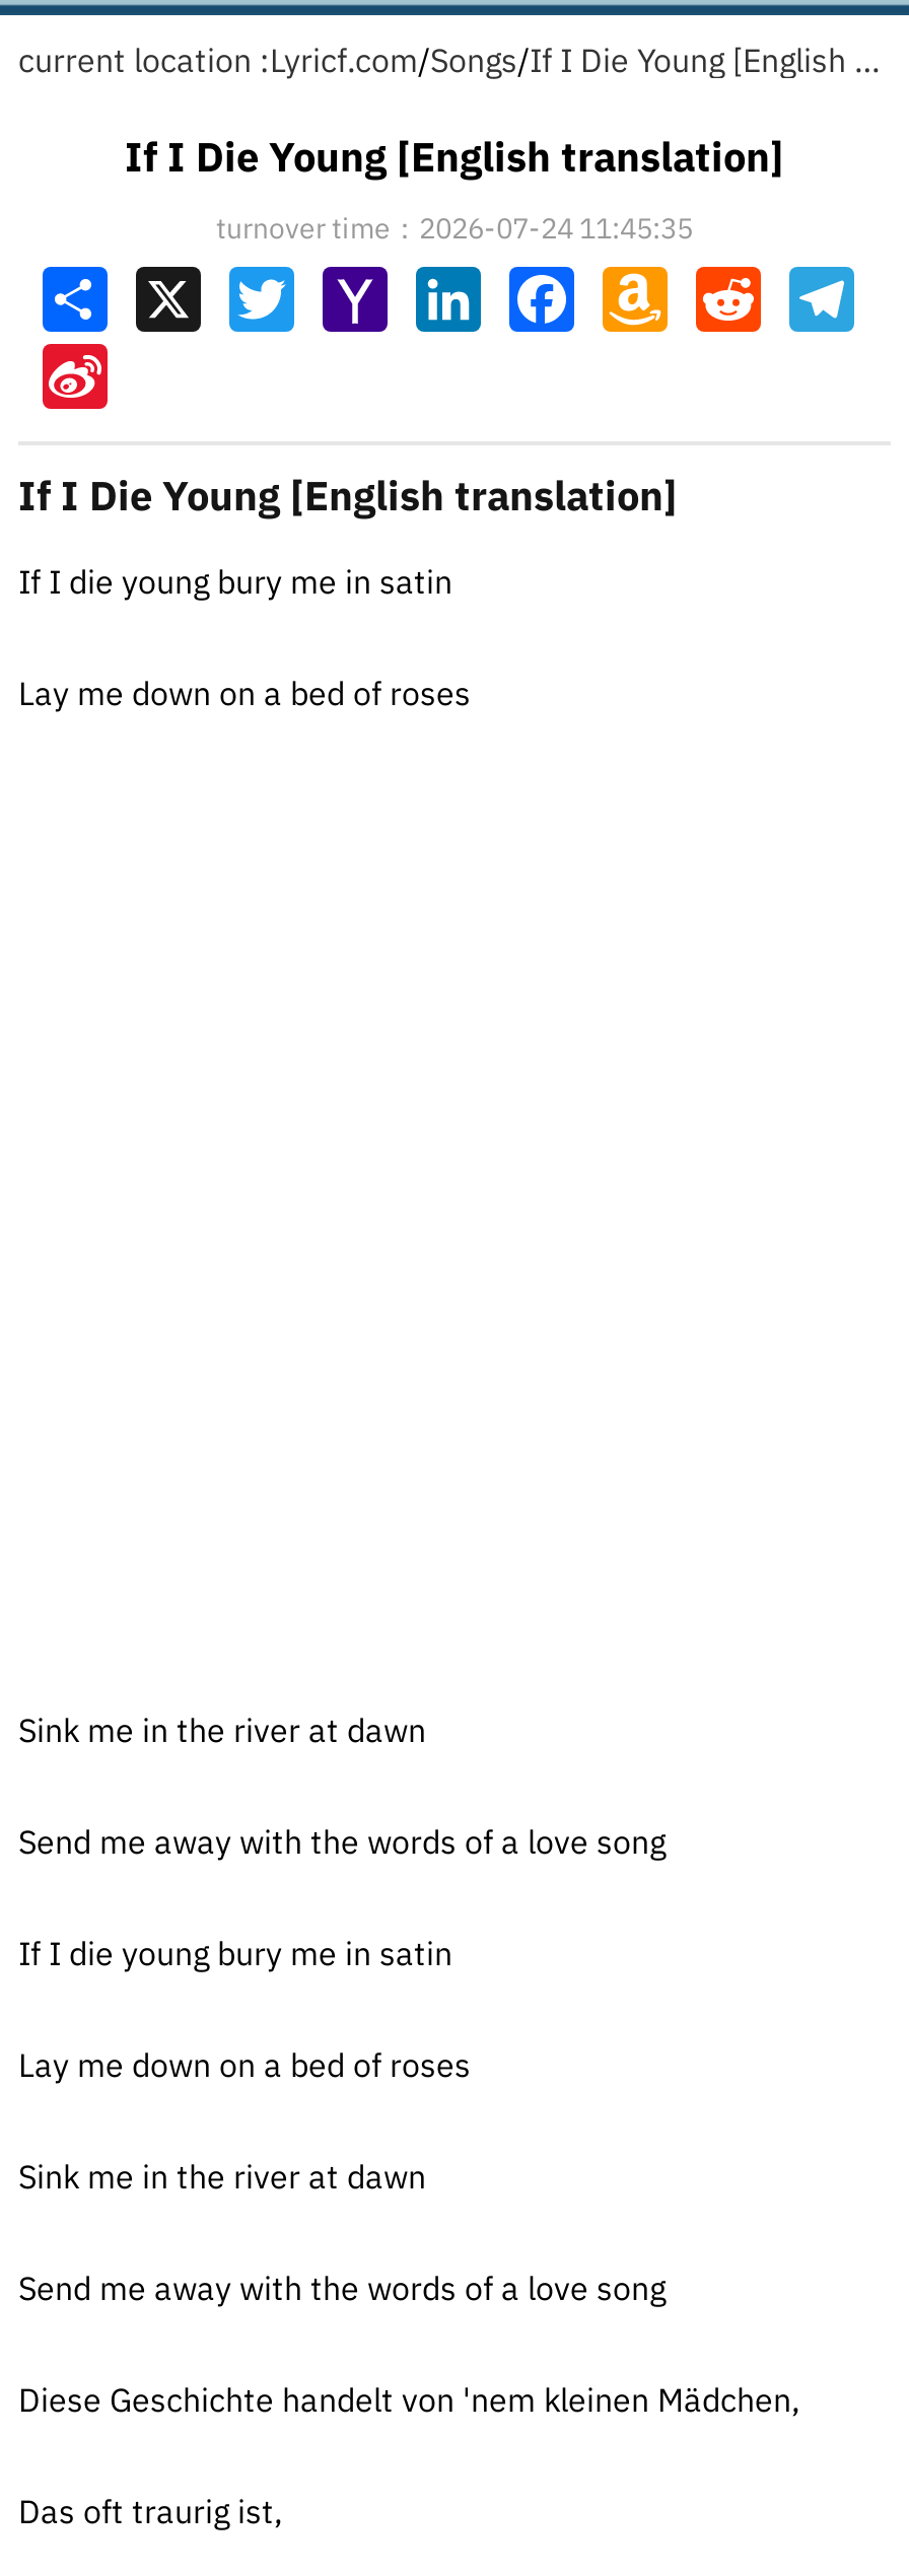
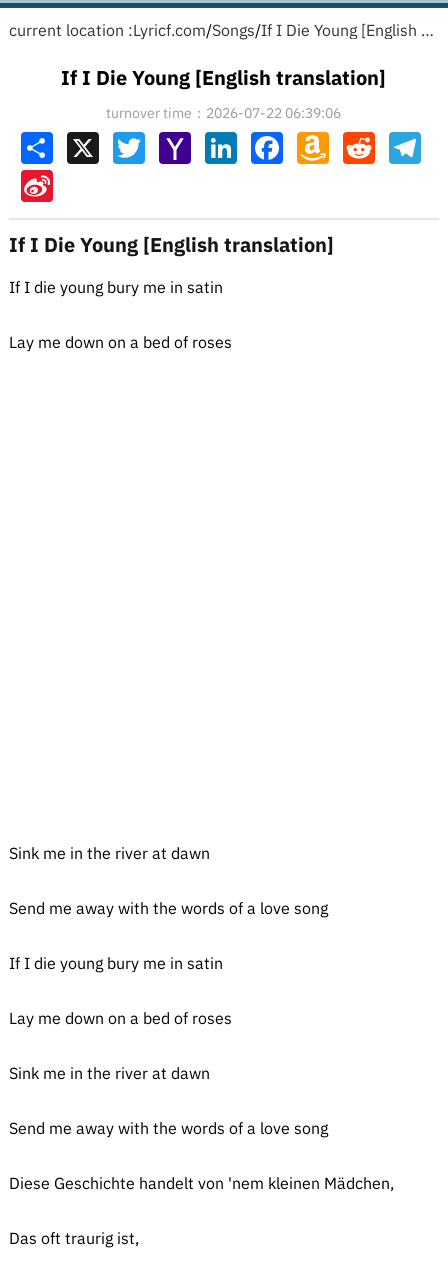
[216,210,693,247] turnover time：2026-07-24 11:45:35 -> [106,104,341,122] turnover time：2026-07-22 06:39:06

